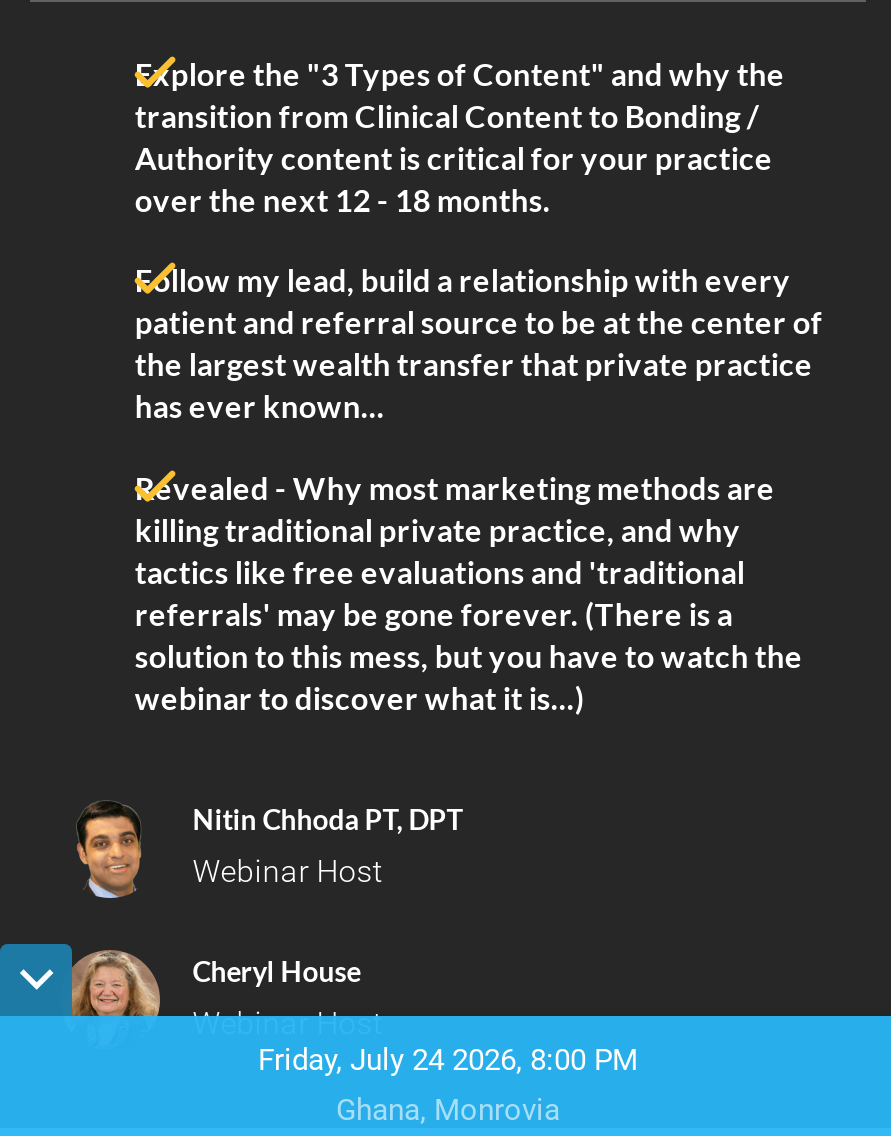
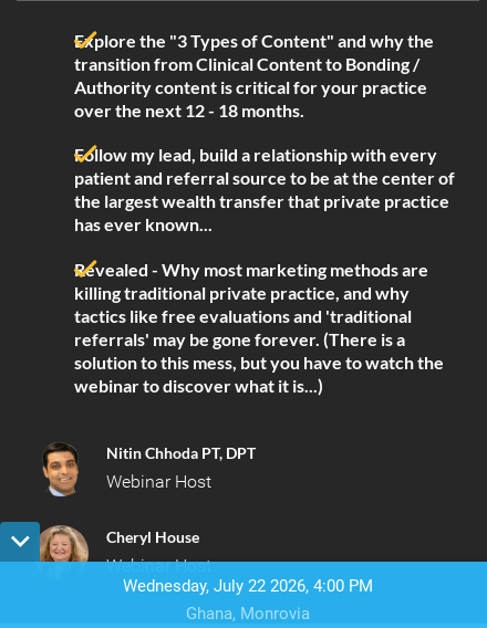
[258,1042,638,1078] Friday, July 24 2026, 8:00 PM -> [123,576,373,596] Wednesday, July 22 2026, 4:00 PM

